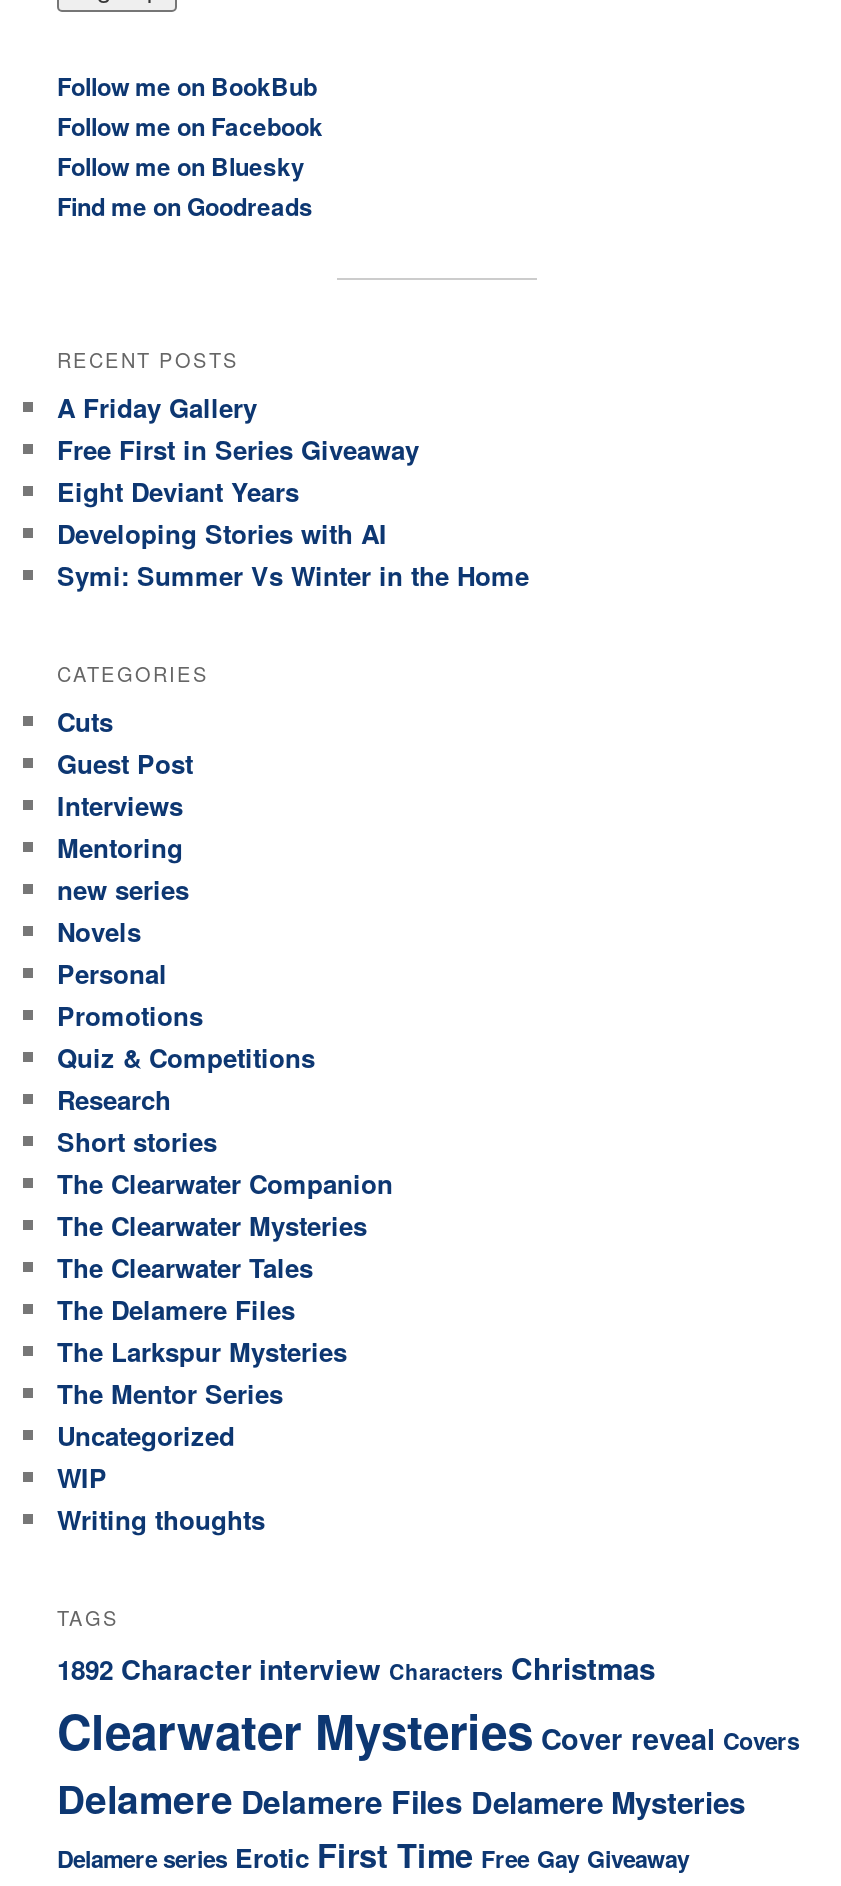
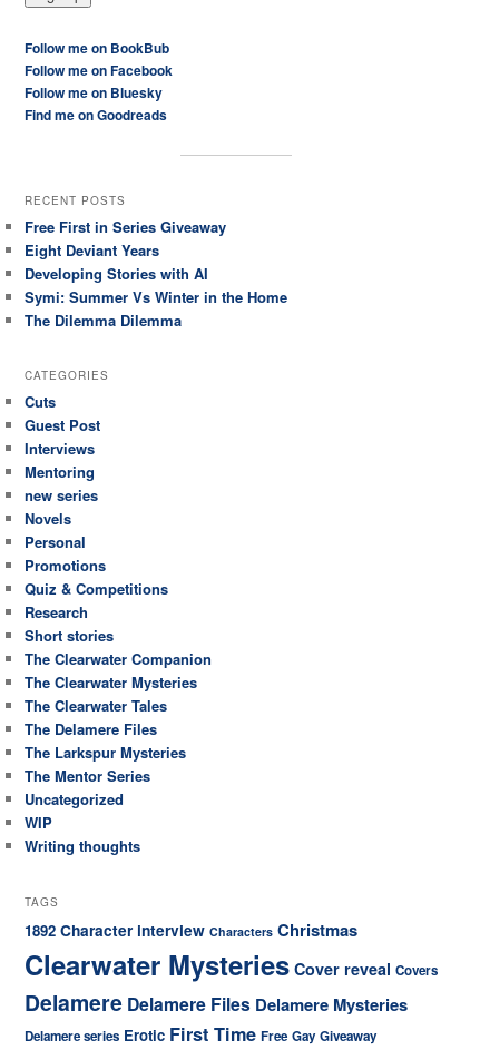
[57,388,257,426] A Friday Gallery -> none
moved [57,430,529,594] -> [25,216,287,307]: Free First in Series Giveaway | Eight Deviant Years | Developing Stories with AI | Symi: Summer Vs Winter in the Home
none -> [25,309,182,330] The Dilemma Dilemma

